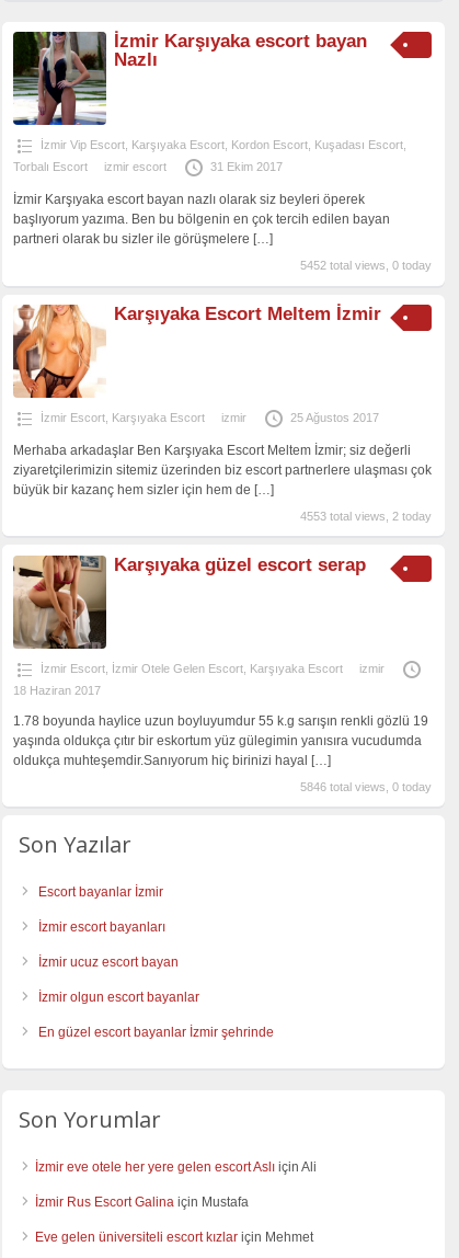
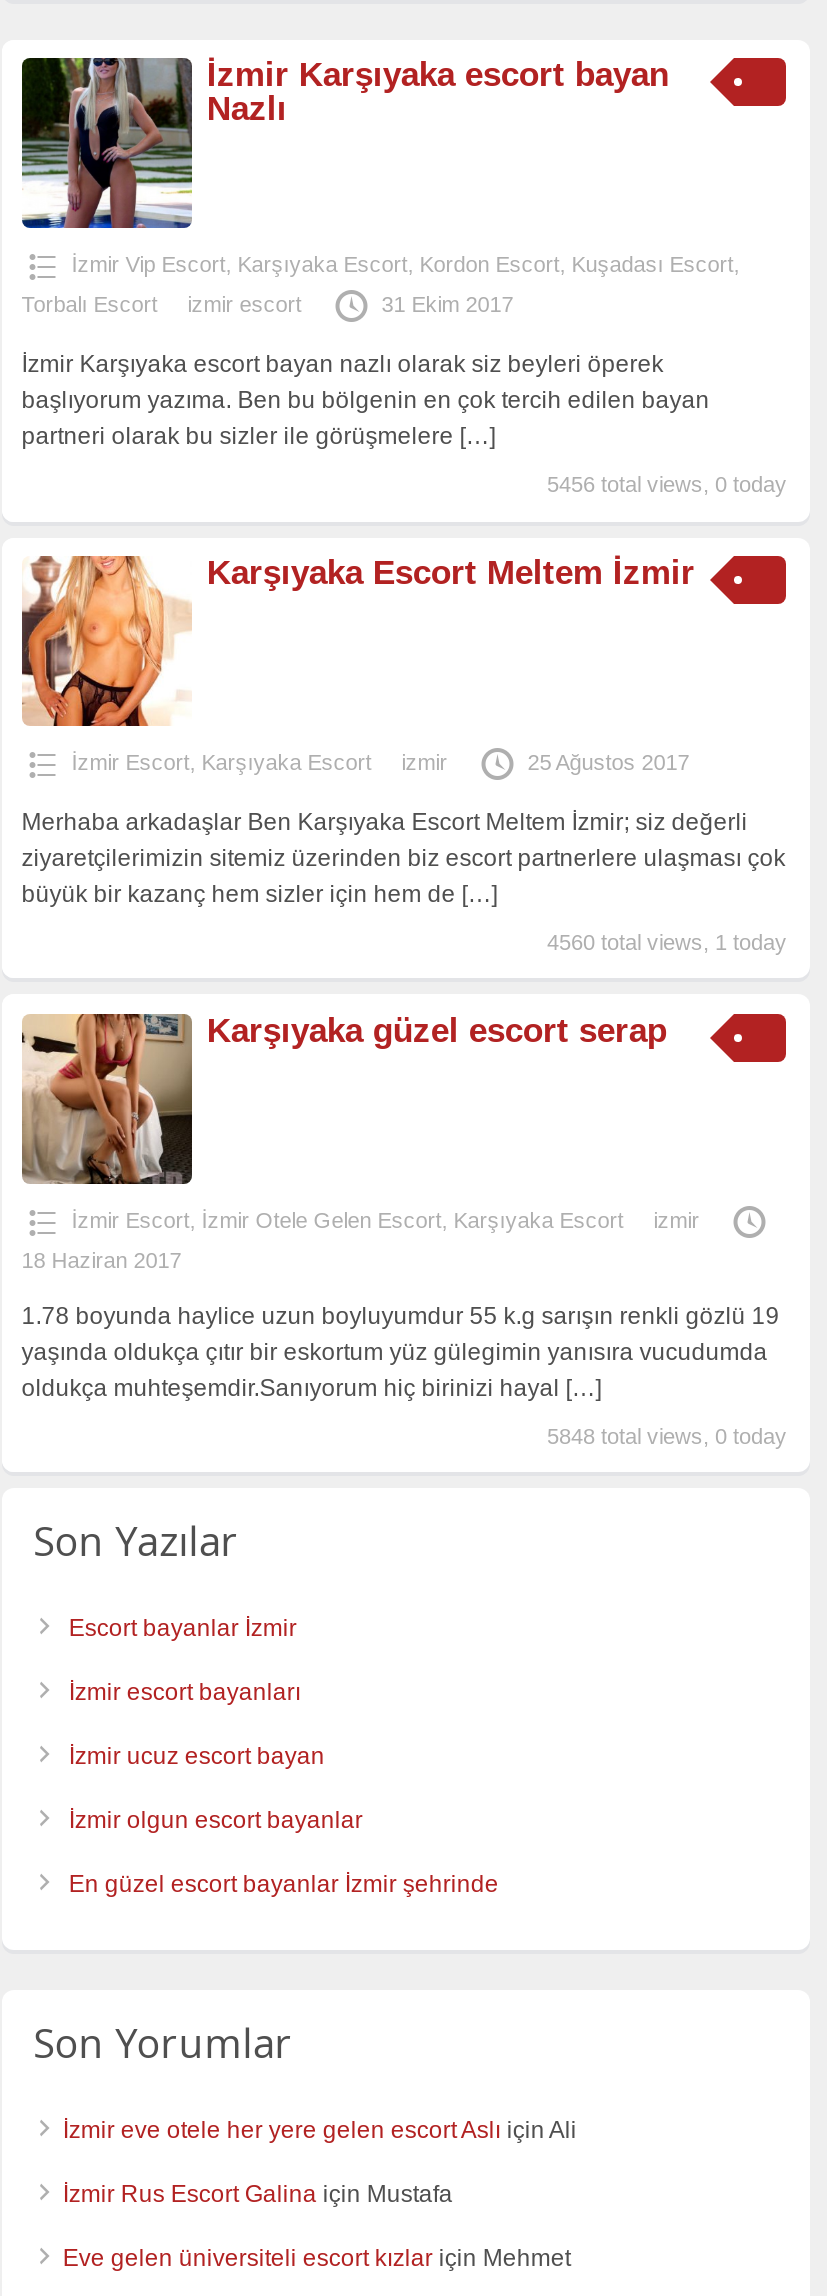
[301,259,432,272] 5452 total views, 0 today -> [547,473,787,497] 5456 total views, 0 today
[301,510,432,523] 4553 total views, 2 today -> [547,930,787,954] 4560 total views, 1 today
[301,780,432,793] 5846 total views, 0 today -> [547,1424,787,1448] 5848 total views, 0 today

